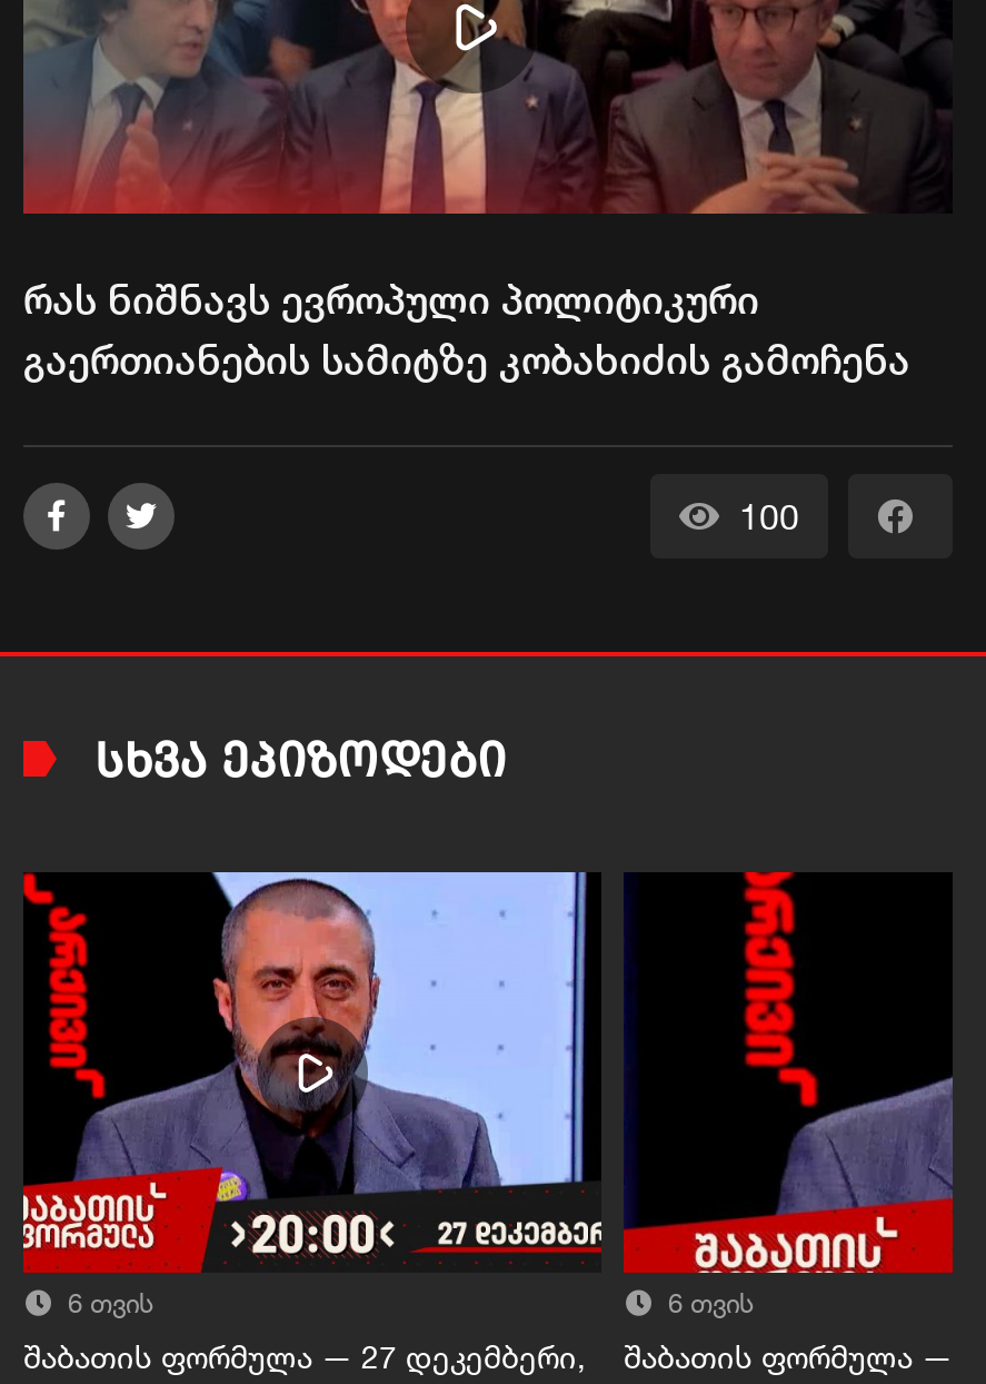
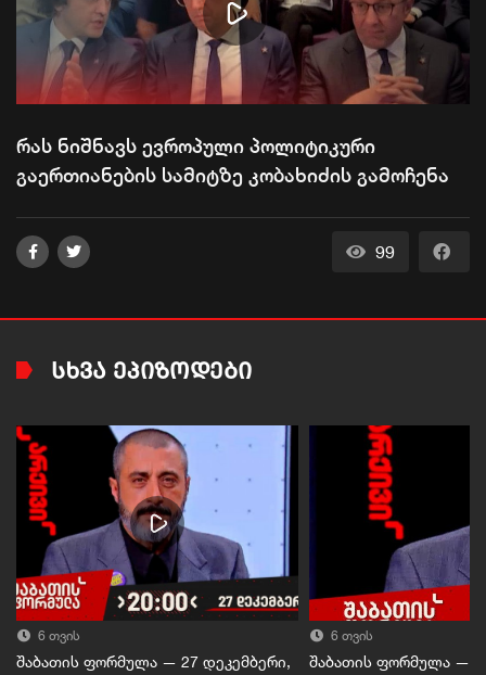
[730,496,799,536] 100 -> [371,242,395,262] 99

